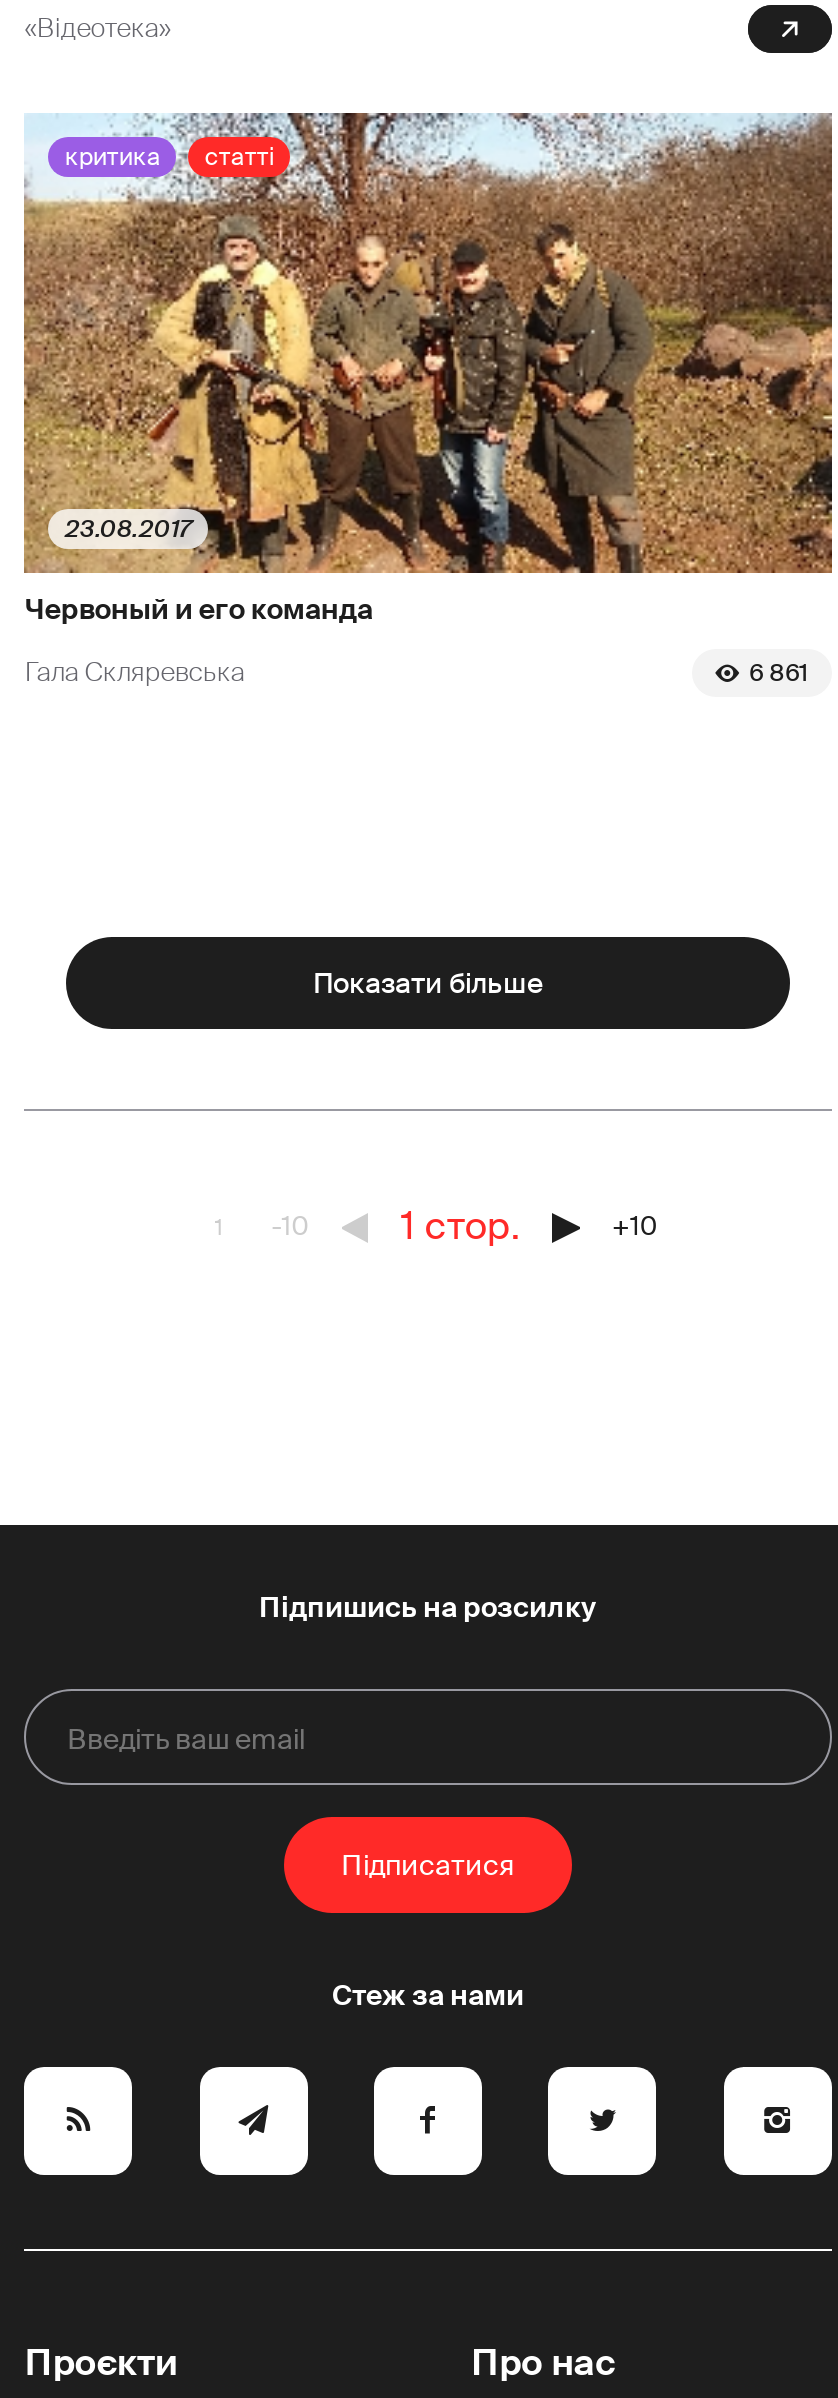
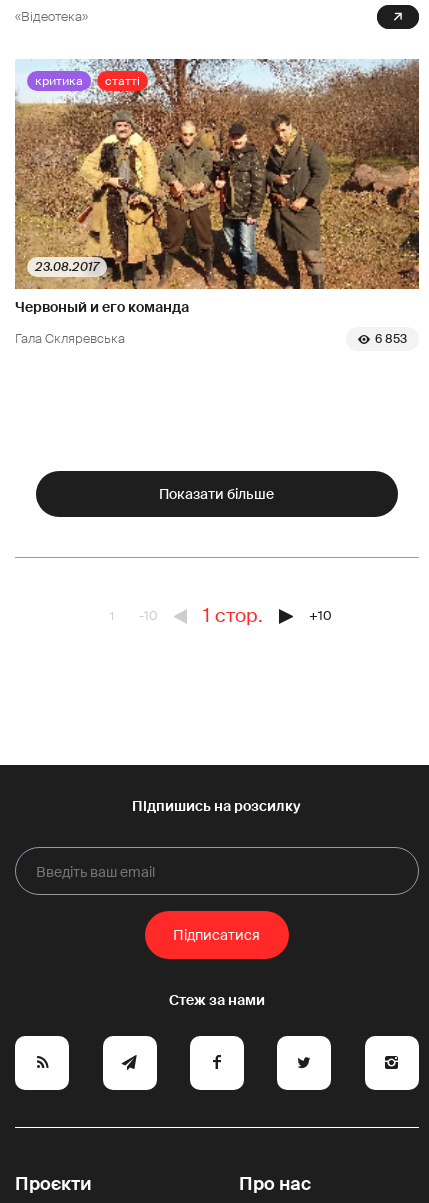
[749,657,807,689] 6 861 -> [375,331,407,347] 6 853

